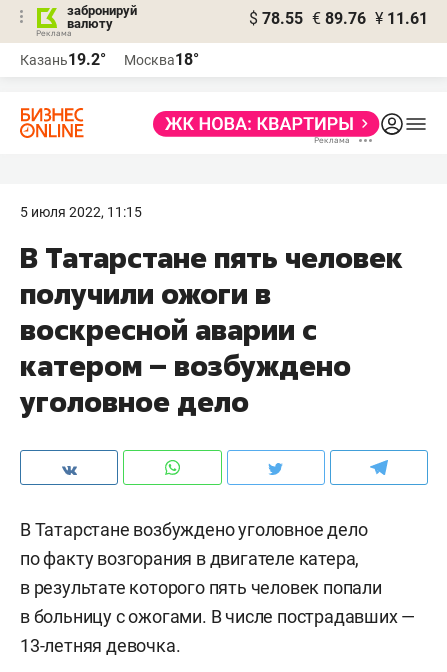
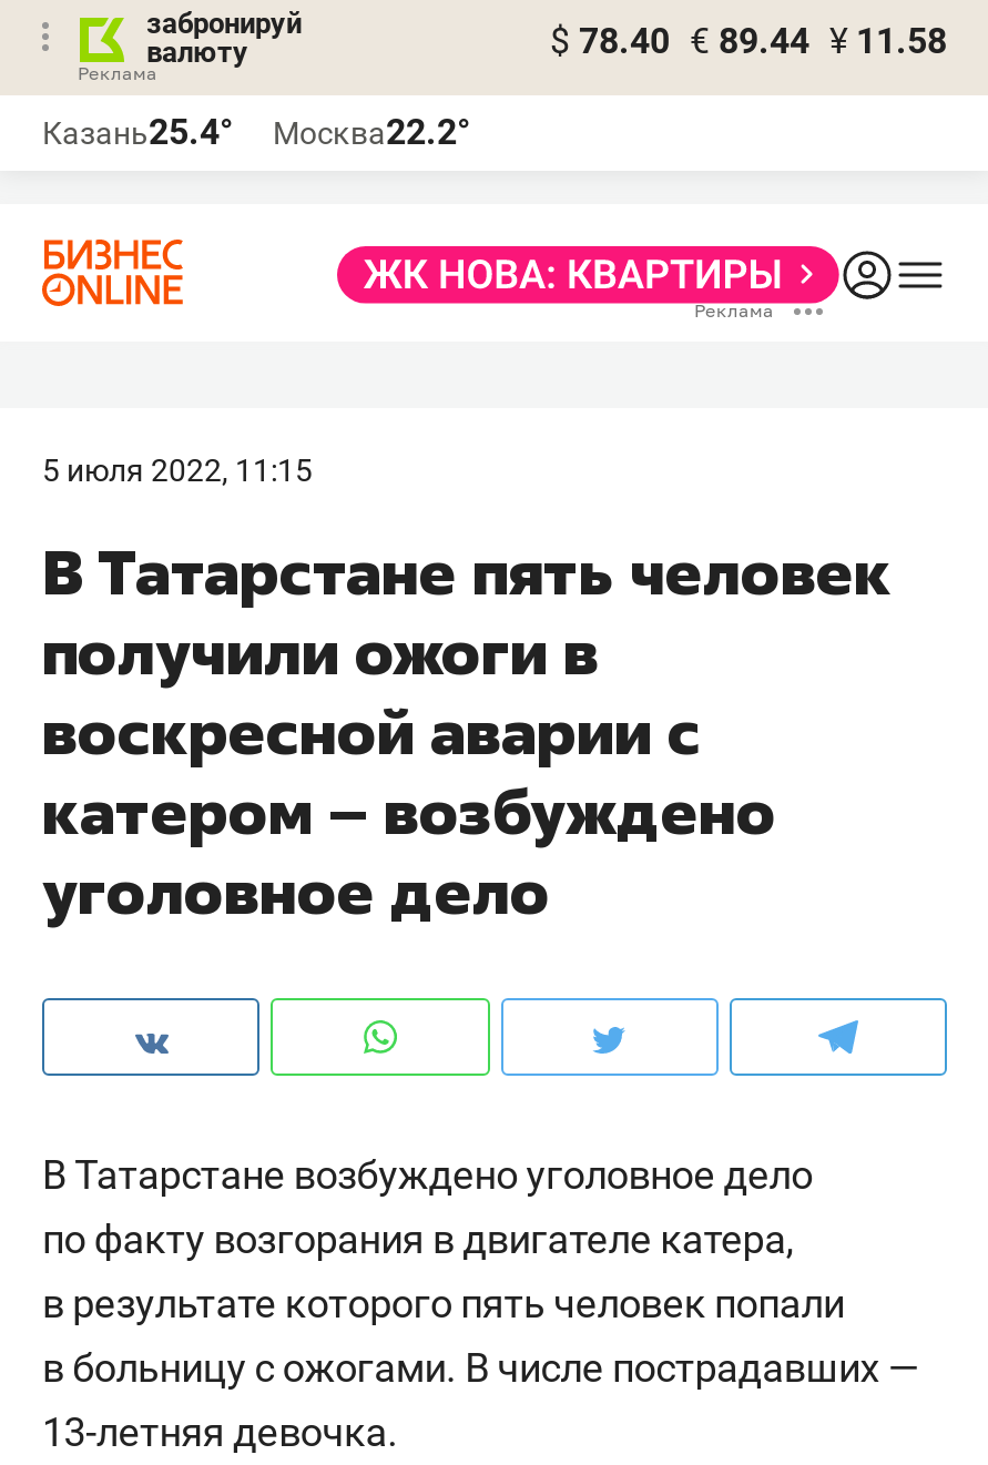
[249,9,428,28] $ 78.55 € 89.76 ¥ 11.61 -> [550,20,947,62] $ 78.40 € 89.44 ¥ 11.58
[20,50,106,69] Казань19.2° -> [42,111,233,153] Казань25.4°
[124,50,199,69] Москва18° -> [273,111,470,153] Москва22.2°

